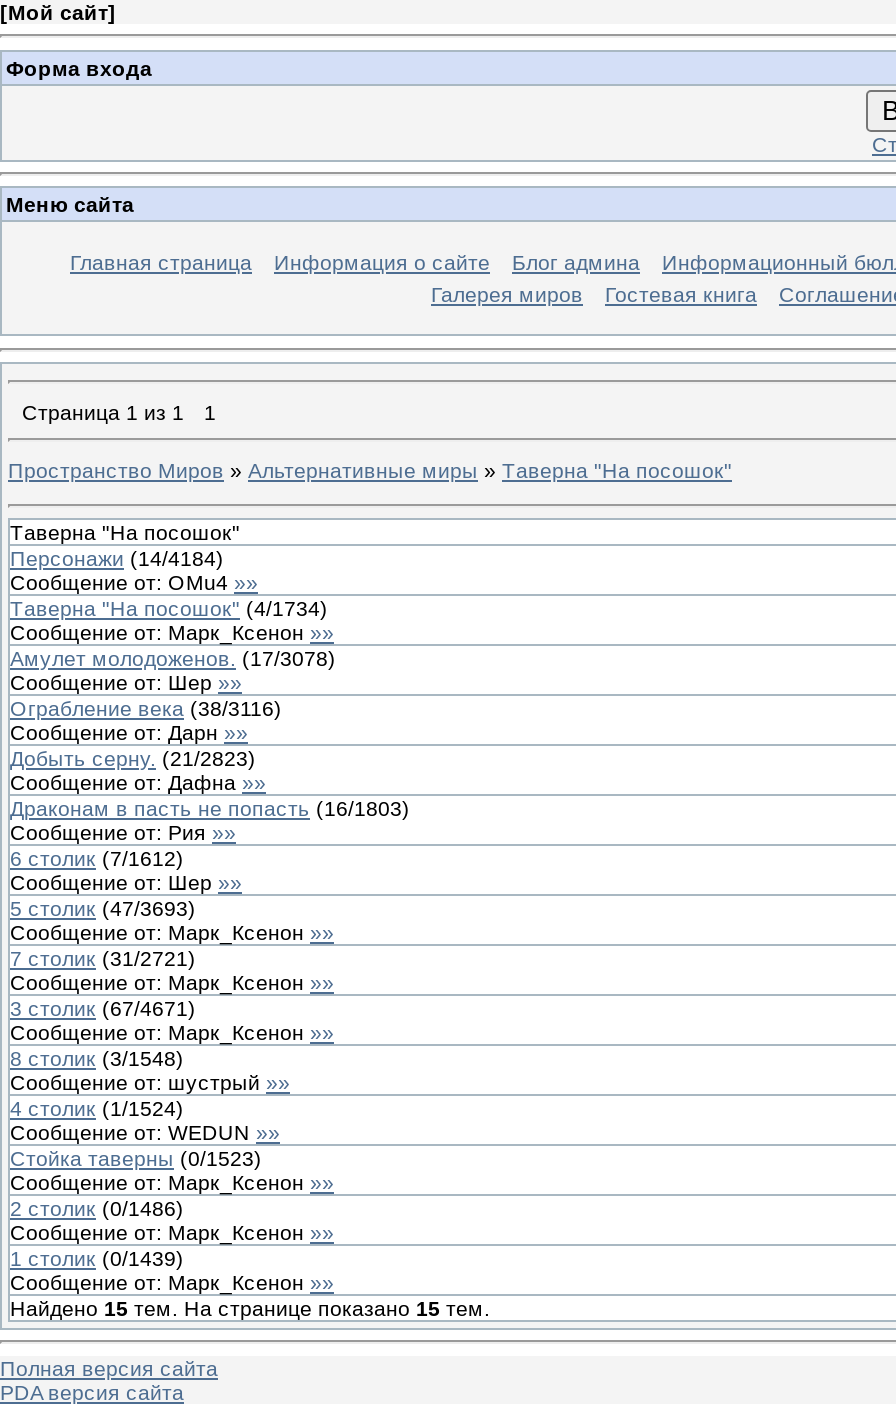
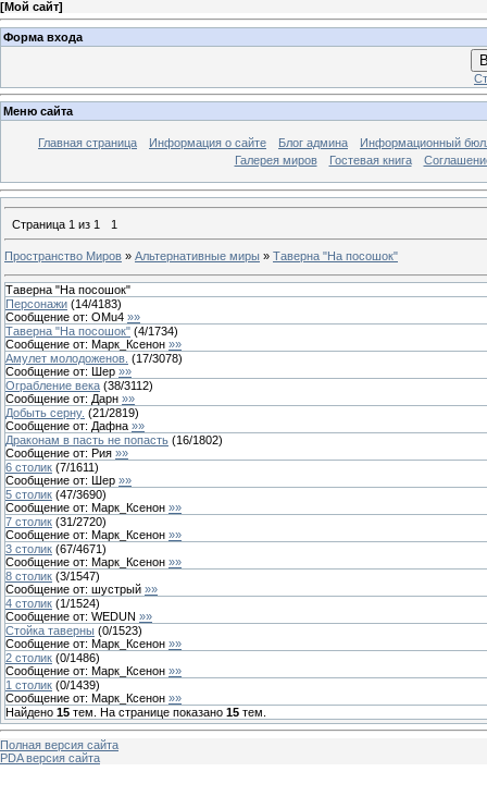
[10,546,224,570] Персонажи (14/4184) -> [5,297,122,310] Персонажи (14/4183)
[10,696,282,720] Ограбление века (38/3116) -> [5,379,153,392] Ограбление века (38/3112)
[10,746,256,770] Добыть серну. (21 / 2823) -> [5,406,139,419] Добыть серну. (21 / 2819)
[10,796,410,820] Драконам в пасть не попасть (16/1803) -> [5,433,223,446] Драконам в пасть не попасть (16/1802)
[10,846,184,870] 6 столик (7/1612) -> [5,461,99,474] 6 столик (7/1611)
[10,896,196,920] 5 столик (47/3693) -> [5,488,107,501] 5 столик (47/3690)
[10,946,196,970] 7 столик (31 / 2721) -> [5,515,107,528] 7 столик (31 / 2720)
[10,1046,184,1070] 8 столик (3/1548) -> [5,569,100,582] 8 столик (3/1547)

